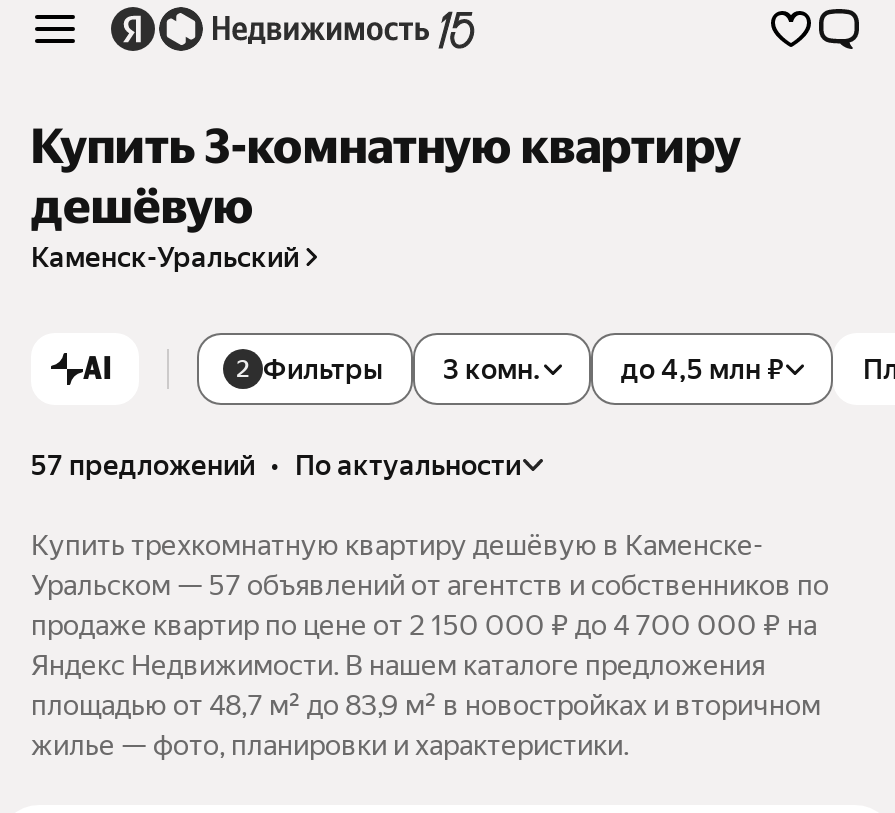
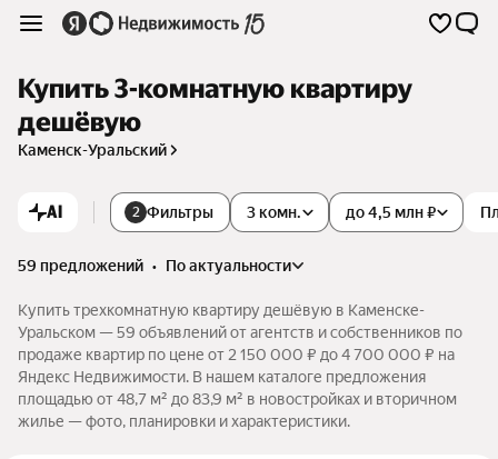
[31,449,521,481] 57 предложений • по актуальности -> [18,257,291,274] 59 предложений • по актуальности
[31,569,829,601] Уральском — 57 объявлений от агентств и собственников по -> [18,323,462,341] Уральском — 59 объявлений от агентств и собственников по

